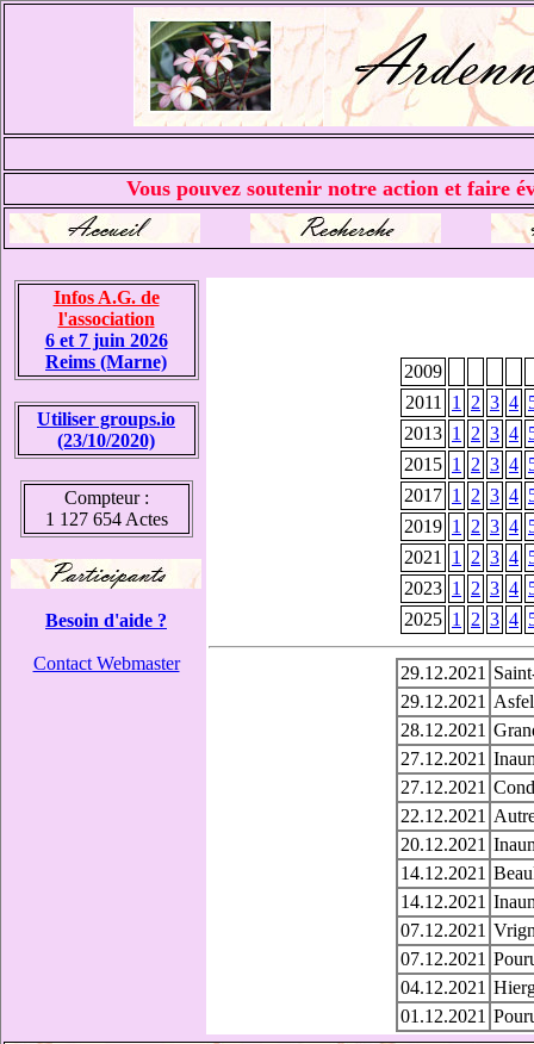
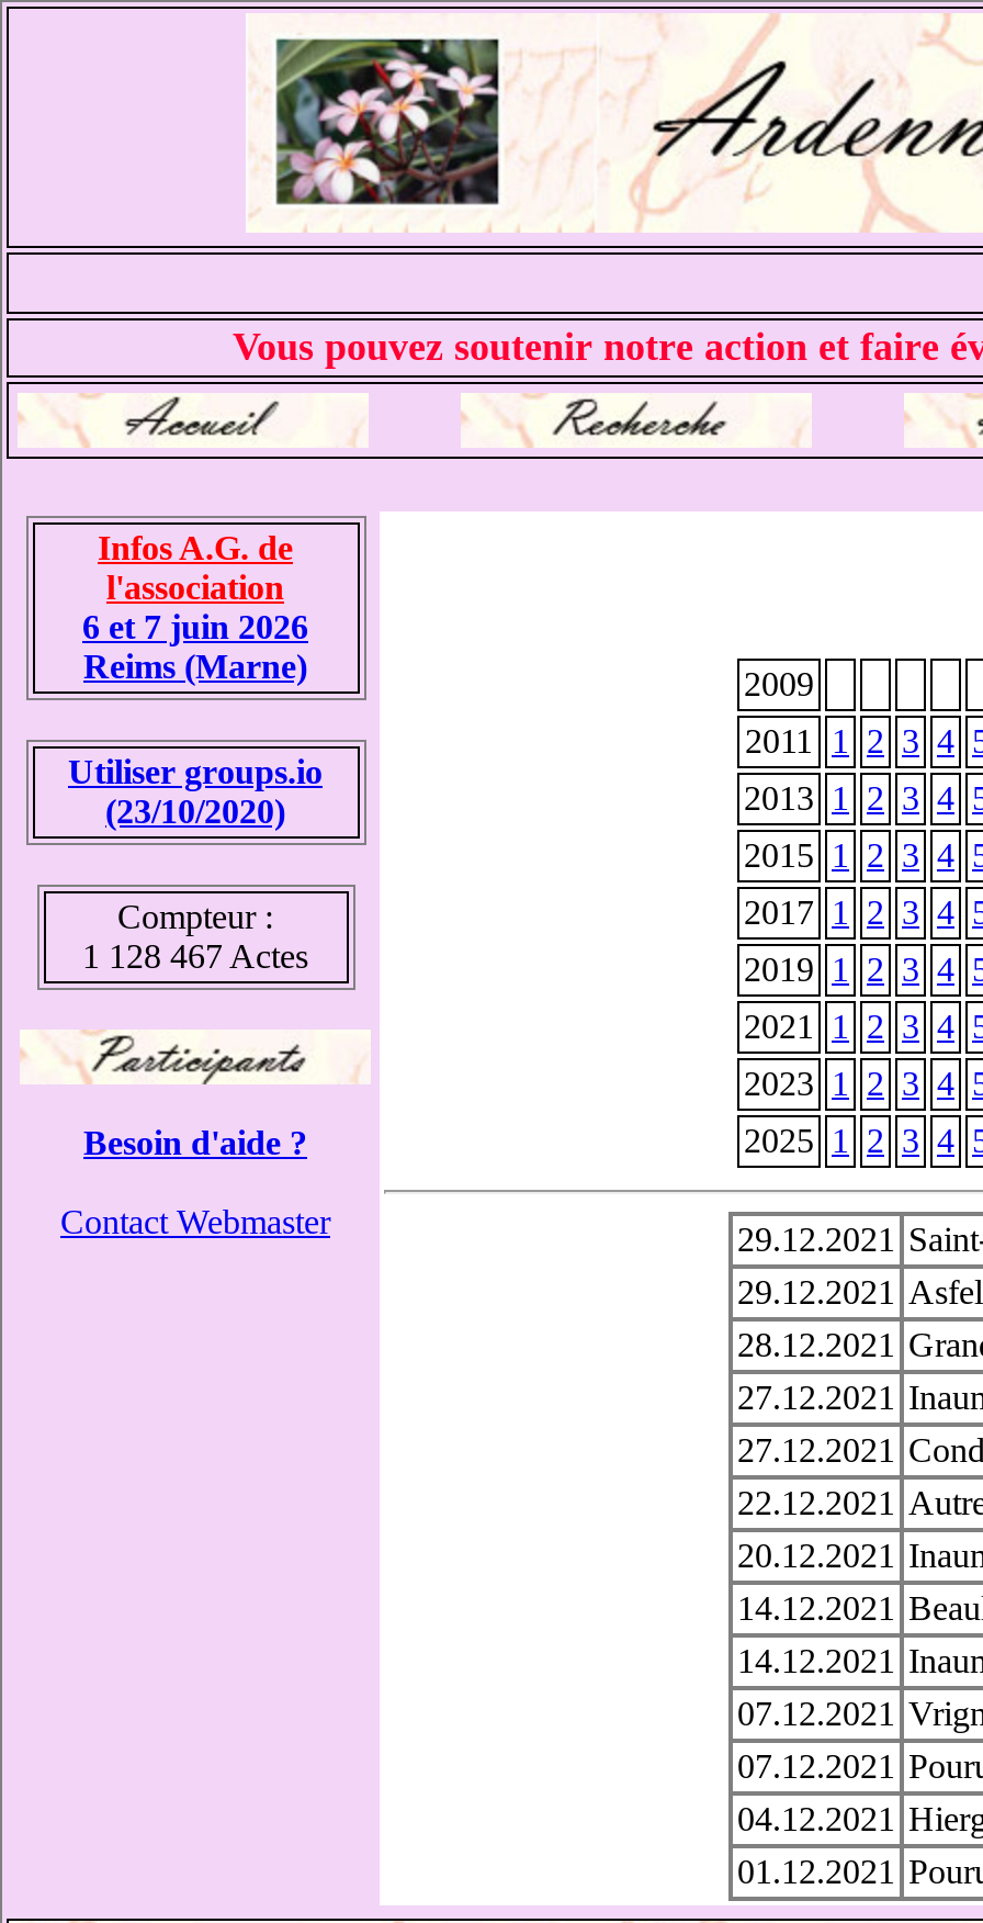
[45,509,167,529] 1 127 654 Actes -> [82,937,308,975] 1 128 467 Actes

